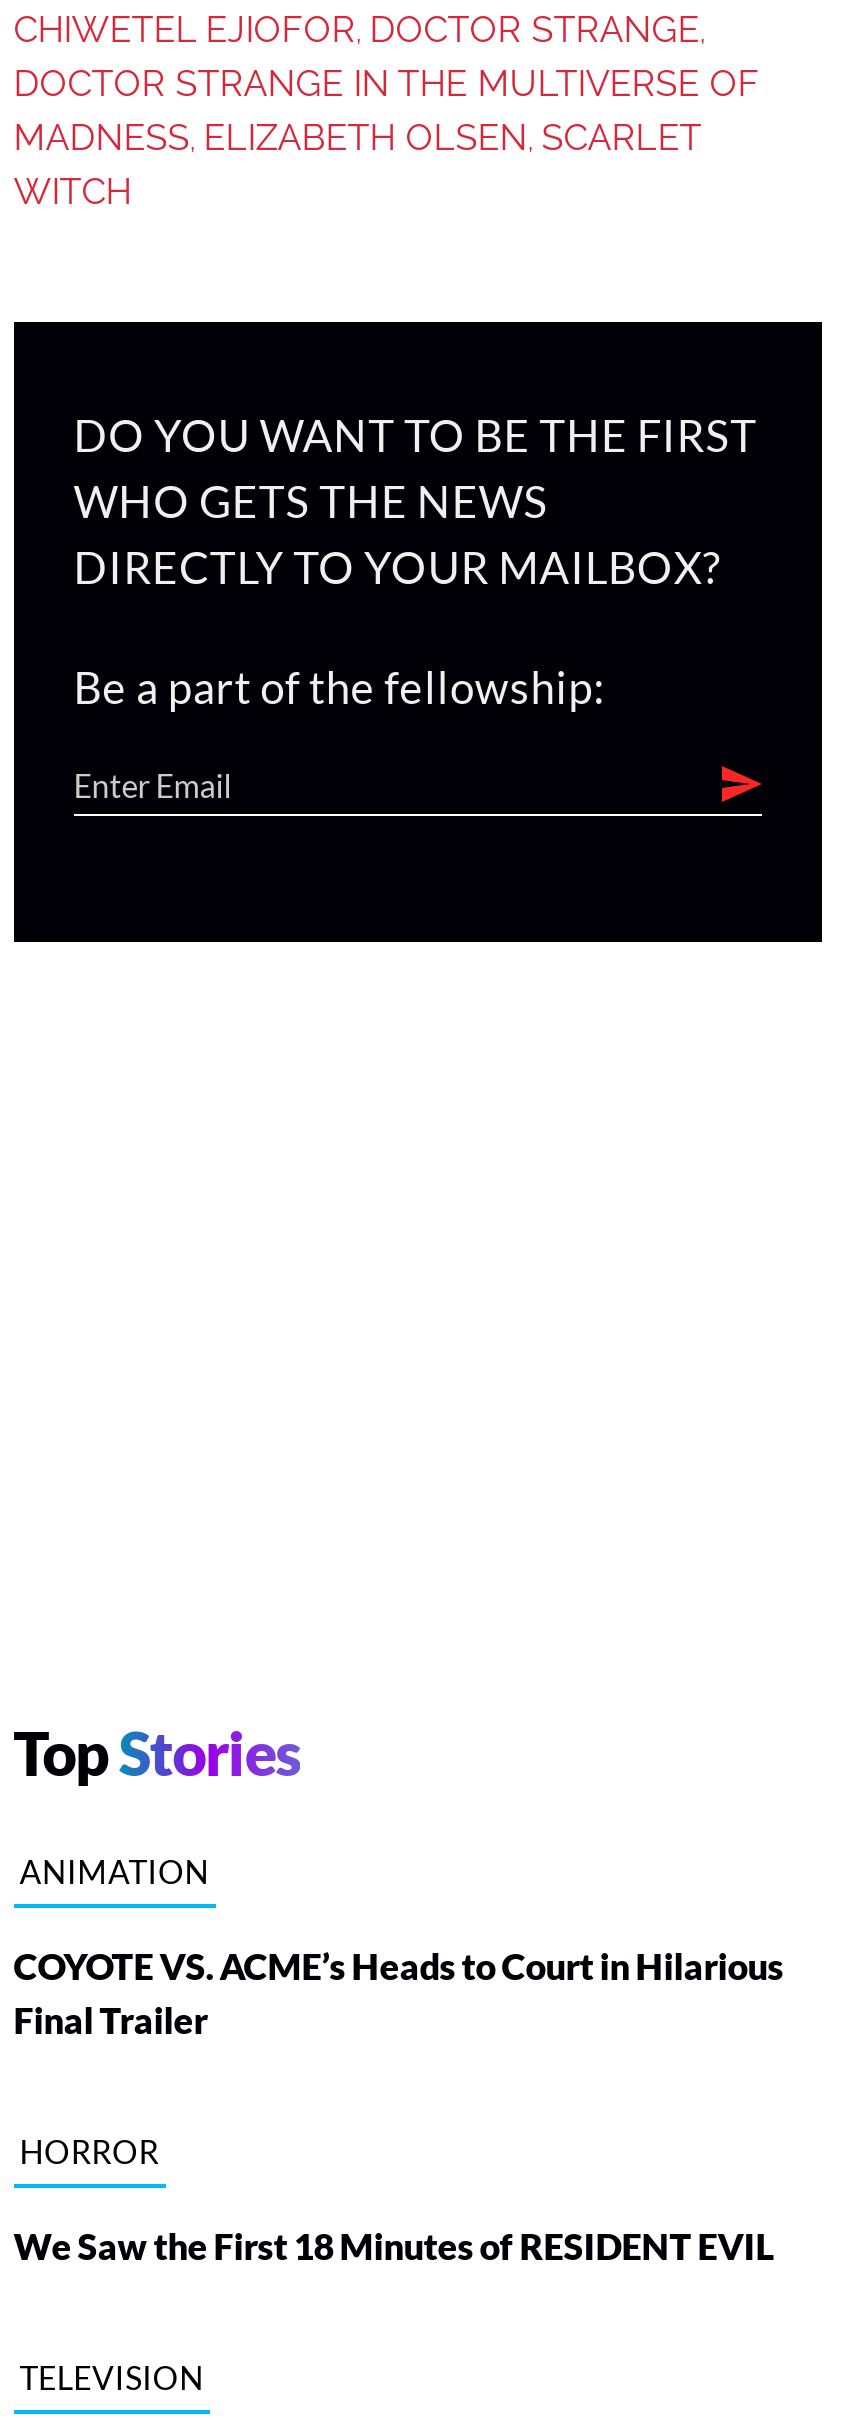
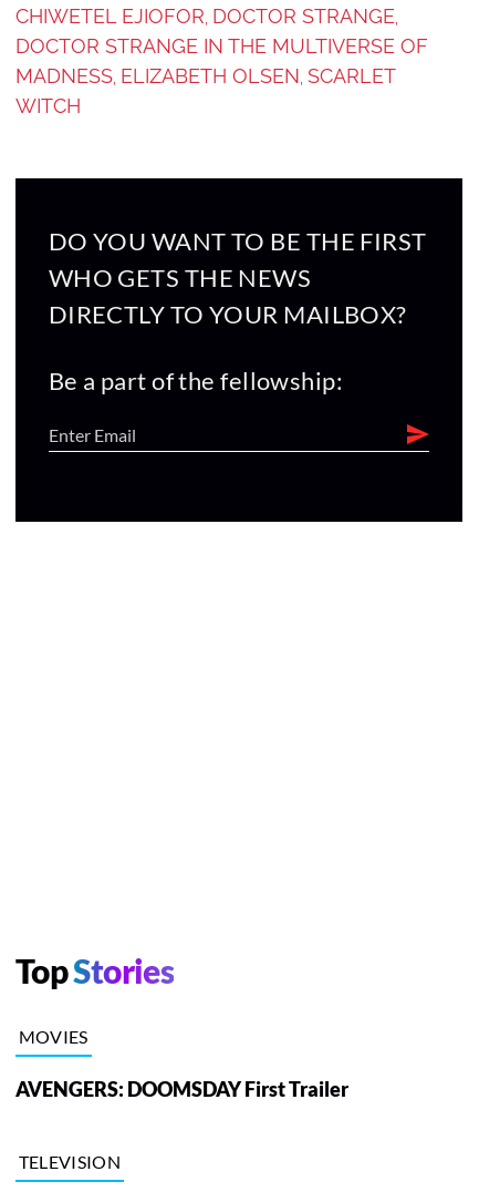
[13,1852,783,2268] ANIMATION | COYOTE VS. ACME’s Heads to Court in Hilarious | Final Trailer | HORROR | We Saw the First 18 Minutes of RESIDENT EVIL -> [15,1026,348,1101] MOVIES | AVENGERS: DOOMSDAY First Trailer

